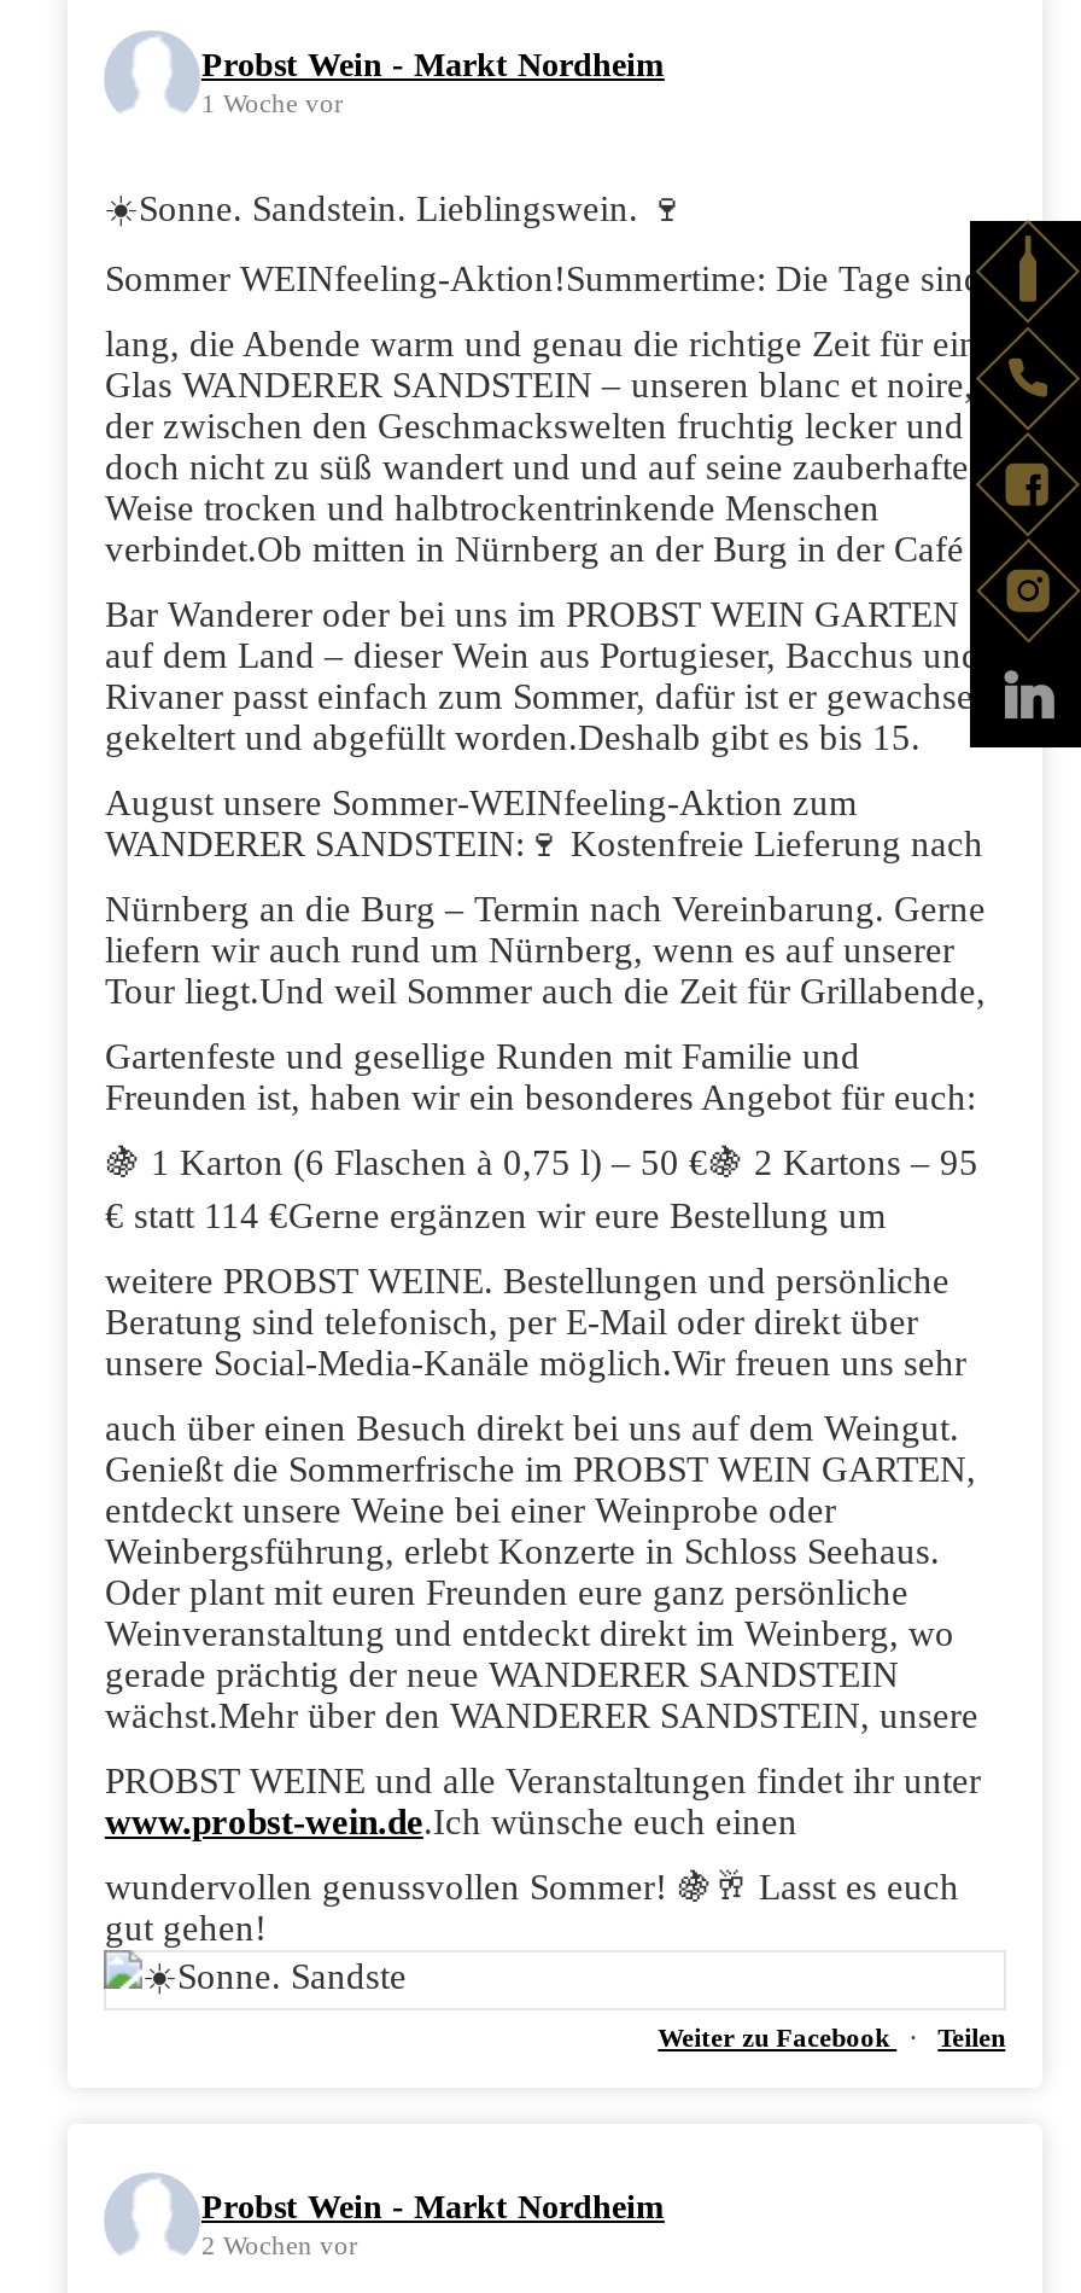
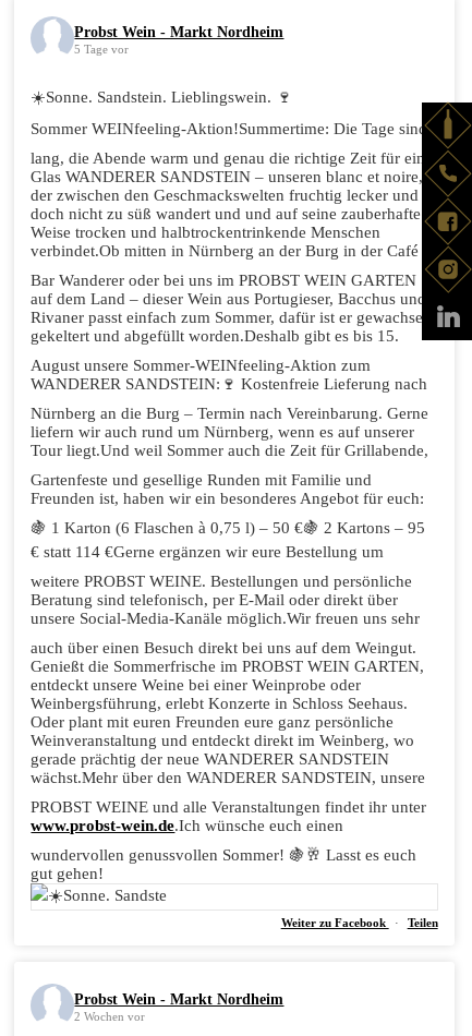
[201,88,344,117] 1 Woche vor -> [75,42,129,56] 5 Tage vor

